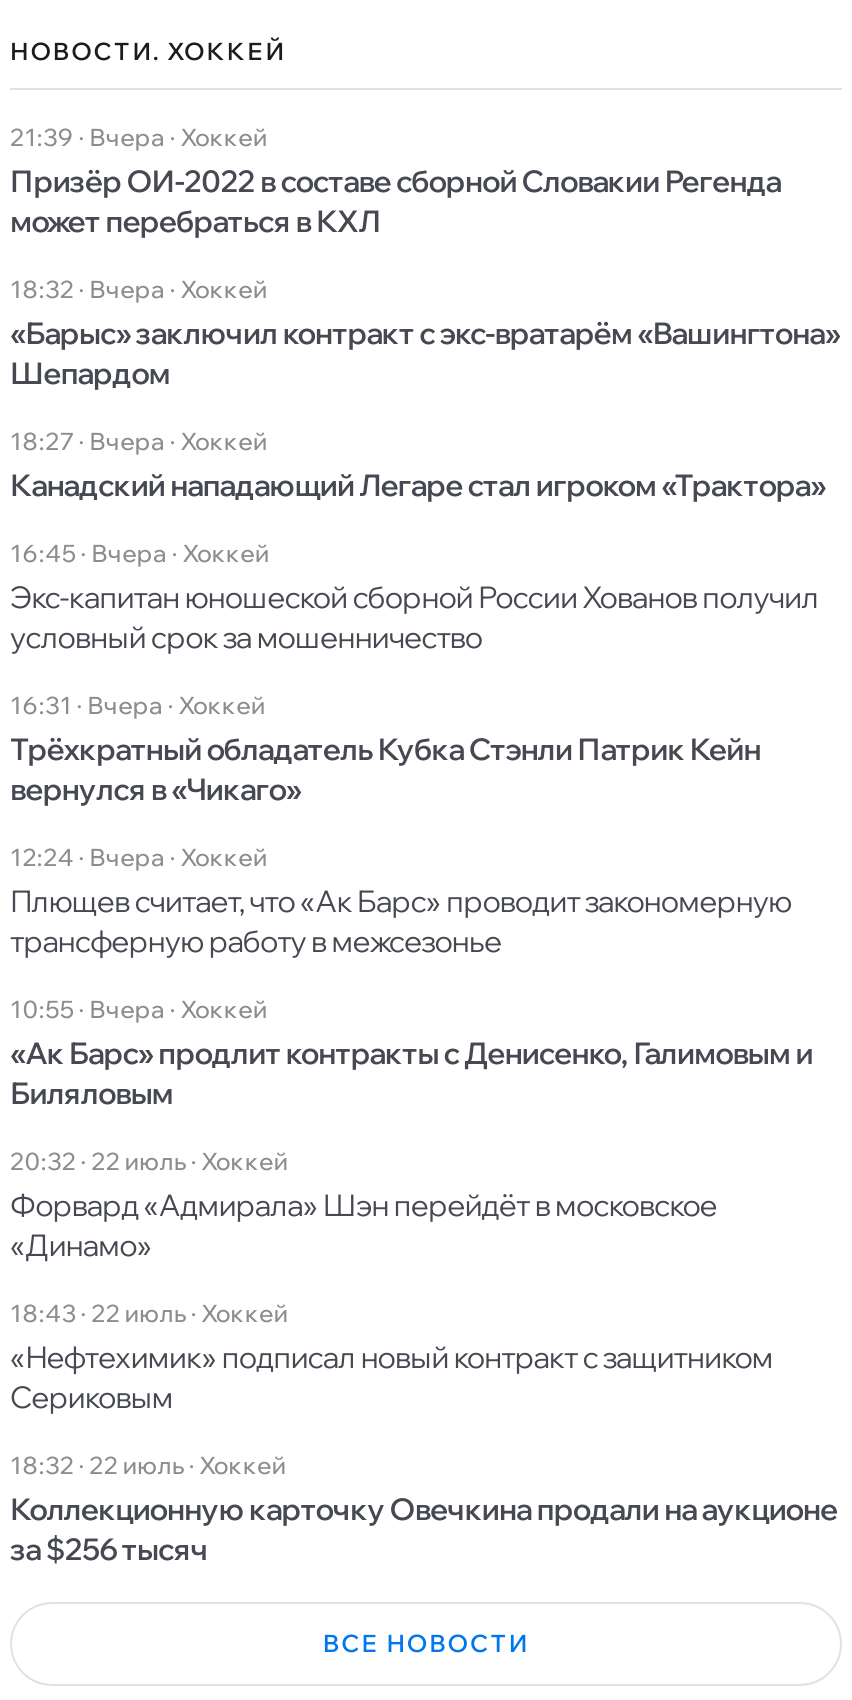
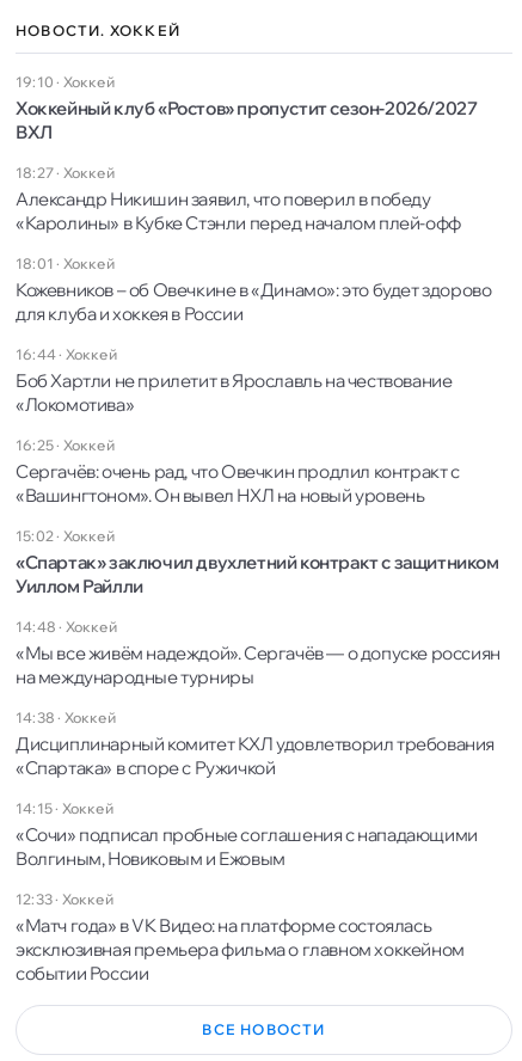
[10,122,781,240] 21:39 · Вчера · Хоккей | Призёр ОИ-2022 в составе сборной Словакии Регенда | может перебраться в КХЛ -> [16,73,477,143] 19:10 · Хоккей | Хоккейный клуб «Ростов» пропустит сезон-2026/2027 | ВХЛ
[10,274,840,392] 18:32 · Вчера · Хоккей | «Барыс» заключил контракт с экс-вратарём «Вашингтона» | Шепардом -> [16,164,461,234] 18:27 · Хоккей | Александр Никишин заявил, что поверил в победу | «Каролины» в Кубке Стэнли перед началом плей-офф
[10,426,825,504] 18:27 · Вчера · Хоккей | Канадский нападающий Легаре стал игроком «Трактора» -> [16,254,491,325] 18:01 · Хоккей | Кожевников – об Овечкине в «Динамо»: это будет здорово | для клуба и хоккея в России
[10,538,818,656] 16:45 · Вчера · Хоккей | Экс-капитан юношеской сборной России Хованов получил | условный срок за мошенничество -> [16,345,452,416] 16:44 · Хоккей | Боб Хартли не прилетит в Ярославль на чествование | «Локомотива»
[10,690,760,808] 16:31 · Вчера · Хоккей | Трёхкратный обладатель Кубка Стэнли Патрик Кейн | вернулся в «Чикаго» -> [16,436,459,507] 16:25 · Хоккей | Сергачёв: очень рад, что Овечкин продлил контракт с | «Вашингтоном». Он вывел НХЛ на новый уровень
[10,842,791,960] 12:24 · Вчера · Хоккей | Плющев считает, что «Ак Барс» проводит закономерную | трансферную работу в межсезонье -> [16,527,499,597] 15:02 · Хоккей | «Спартак» заключил двухлетний контракт с защитником | Уиллом Райлли
[10,994,812,1112] 10:55 · Вчера · Хоккей | «Ак Барс» продлит контракты с Денисенко, Галимовым и | Биляловым -> [16,618,500,688] 14:48 · Хоккей | «Мы все живём надеждой». Сергачёв — о допуске россиян | на международные турниры
[10,1146,717,1264] 20:32 · 22 июль · Хоккей | Форвард «Адмирала» Шэн перейдёт в московское | «Динамо» -> [16,709,495,779] 14:38 · Хоккей | Дисциплинарный комитет КХЛ удовлетворил требования | «Спартака» в споре с Ружичкой
[10,1298,773,1416] 18:43 · 22 июль · Хоккей | «Нефтехимик» подписал новый контракт с защитником | Сериковым -> [16,799,478,870] 14:15 · Хоккей | «Сочи» подписал пробные соглашения с нападающими | Волгиным, Новиковым и Ежовым
[10,1450,837,1568] 18:32 · 22 июль · Хоккей | Коллекционную карточку Овечкина продали на аукционе | за $256 тысяч -> [16,890,464,985] 12:33 · Хоккей | «Матч года» в VK Видео: на платформе состоялась | эксклюзивная премьера фильма о главном хоккейном | событии России

